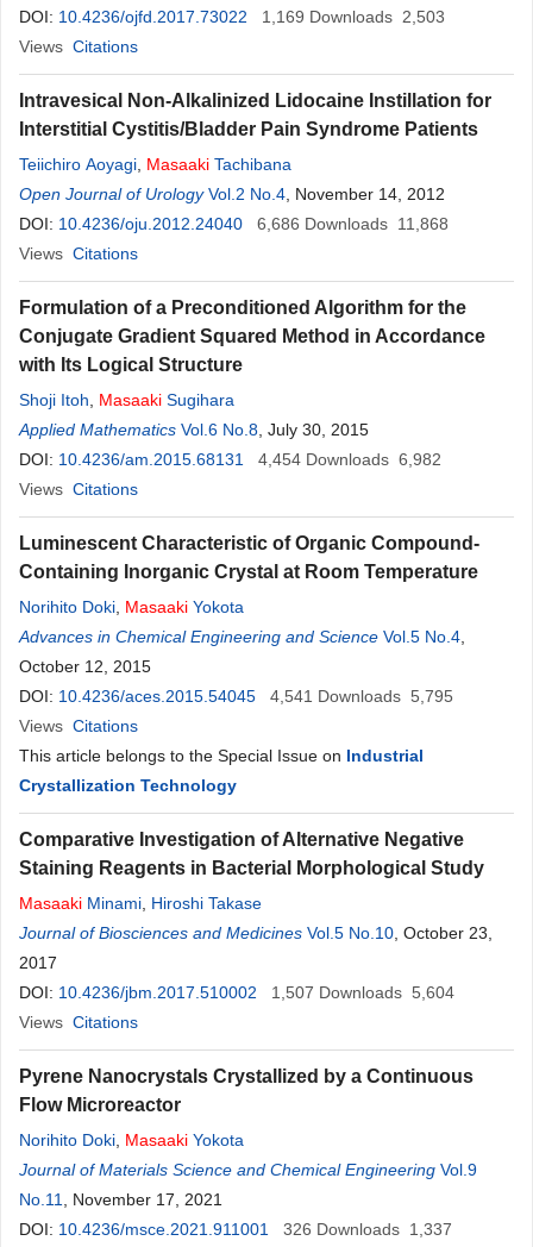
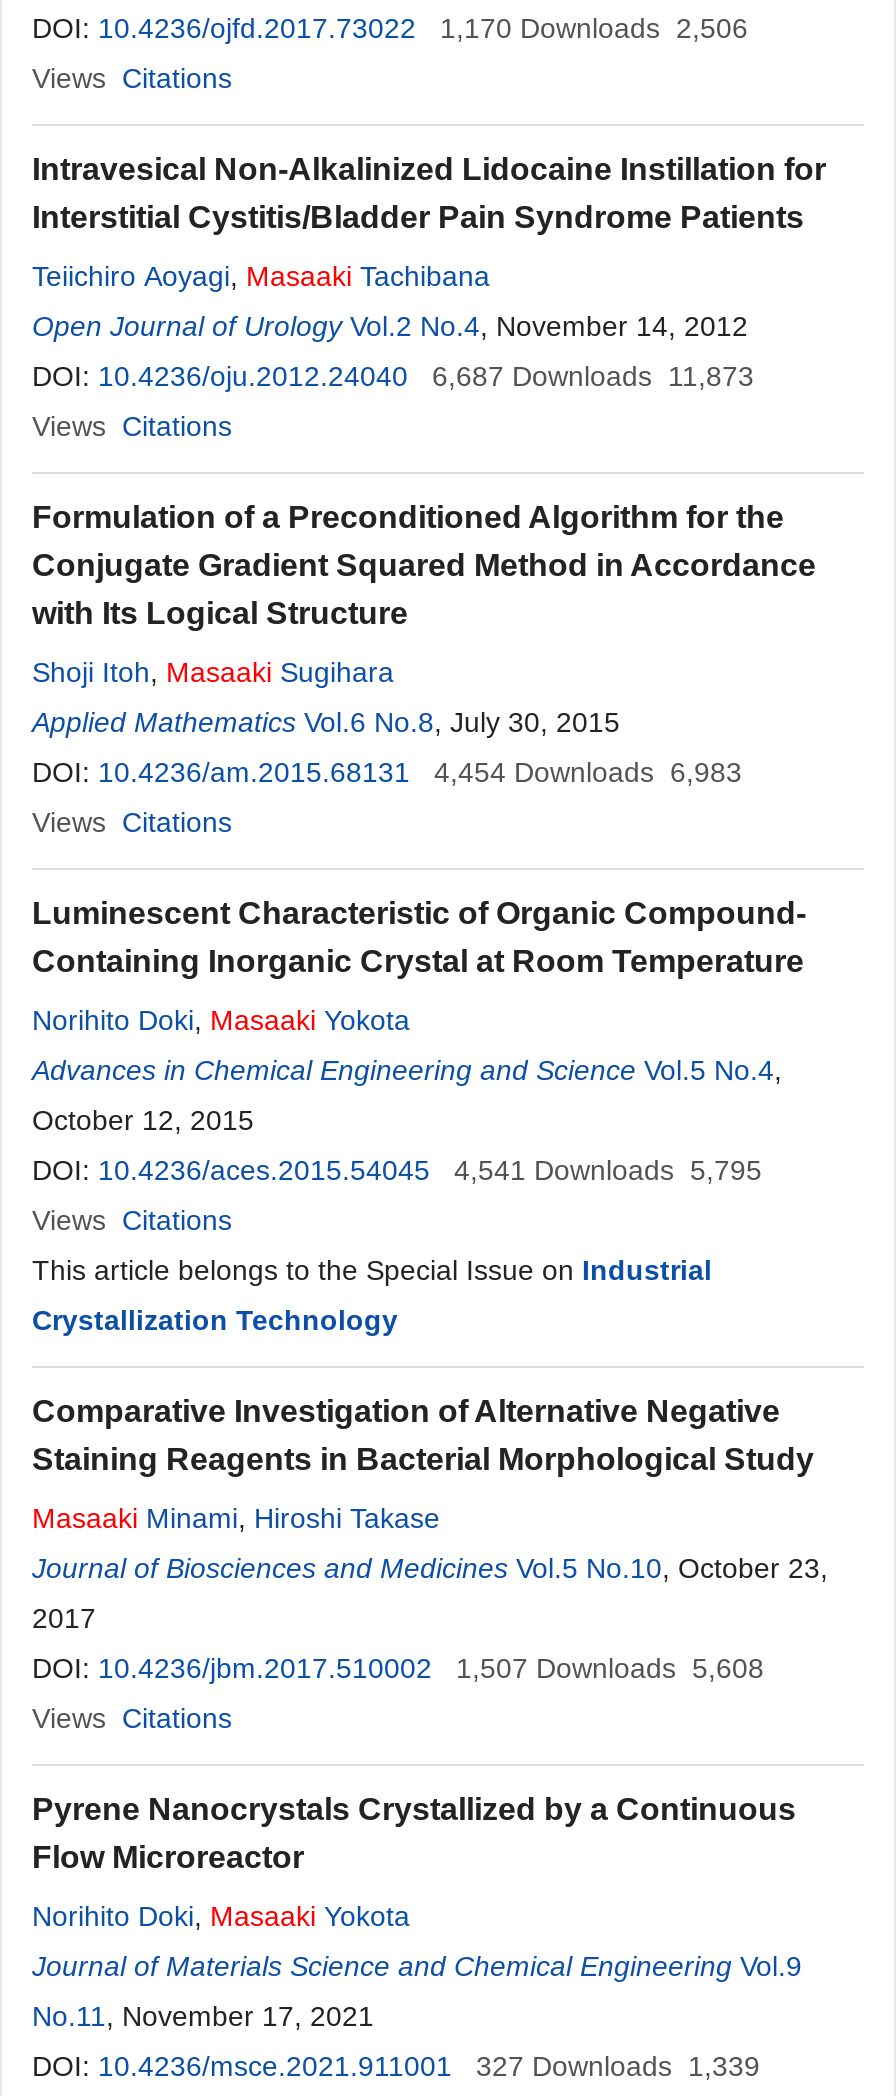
[19,7,445,26] DOI: 10.4236/ojfd.2017.73022 1,169 Downloads 2,503 -> [32,12,748,44] DOI: 10.4236/ojfd.2017.73022 1,170 Downloads 2,506
[19,214,449,233] DOI: 10.4236/oju.2012.24040 6,686 Downloads 11,868 -> [32,360,754,392] DOI: 10.4236/oju.2012.24040 6,687 Downloads 11,873
[19,450,441,469] DOI: 10.4236/am.2015.68131 4,454 Downloads 6,982 -> [32,756,742,788] DOI: 10.4236/am.2015.68131 4,454 Downloads 6,983
[19,983,454,1002] DOI: 10.4236/jbm.2017.510002 1,507 Downloads 5,604 -> [32,1652,764,1684] DOI: 10.4236/jbm.2017.510002 1,507 Downloads 5,608
[19,1220,452,1239] DOI: 10.4236/msce.2021.911001 326 Downloads 1,337 -> [32,2050,760,2082] DOI: 10.4236/msce.2021.911001 327 Downloads 1,339

